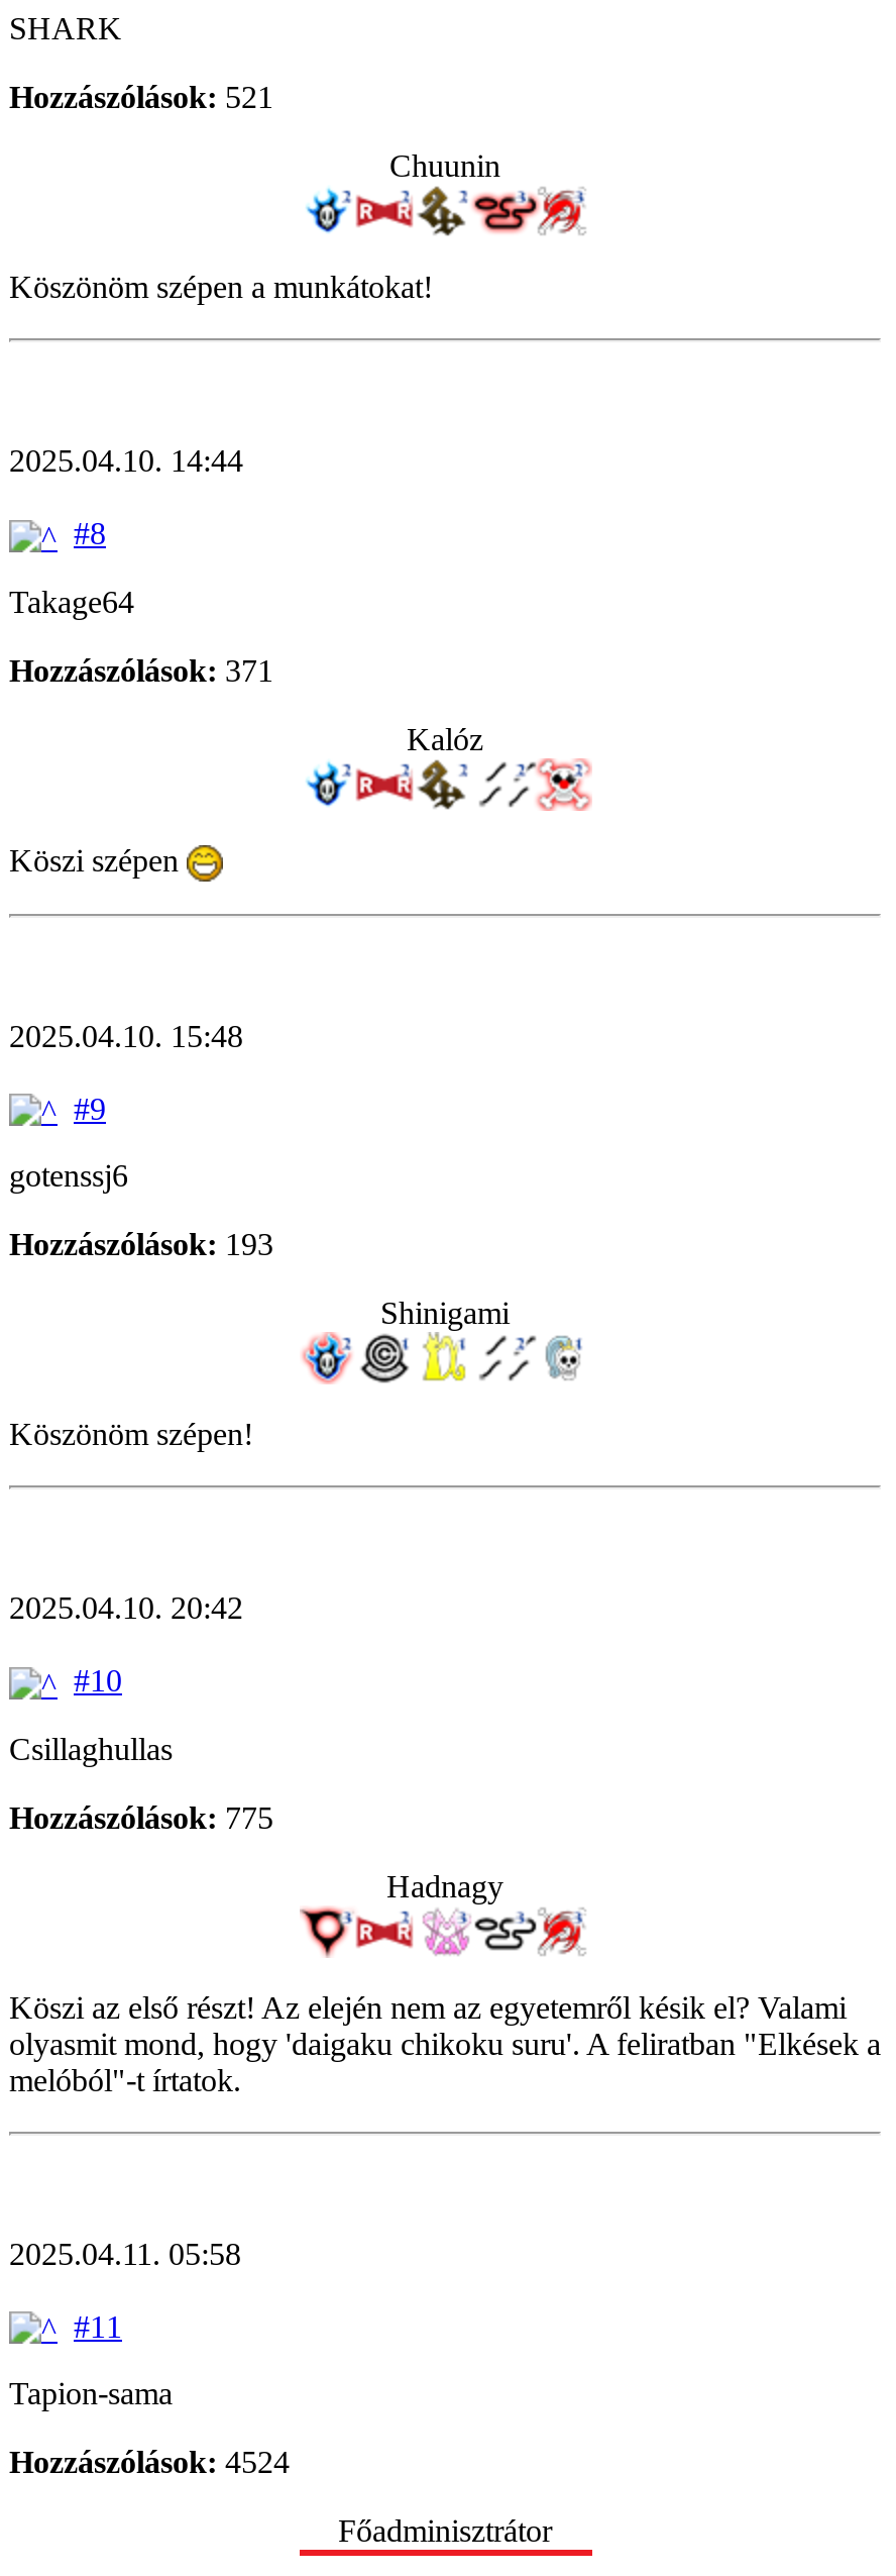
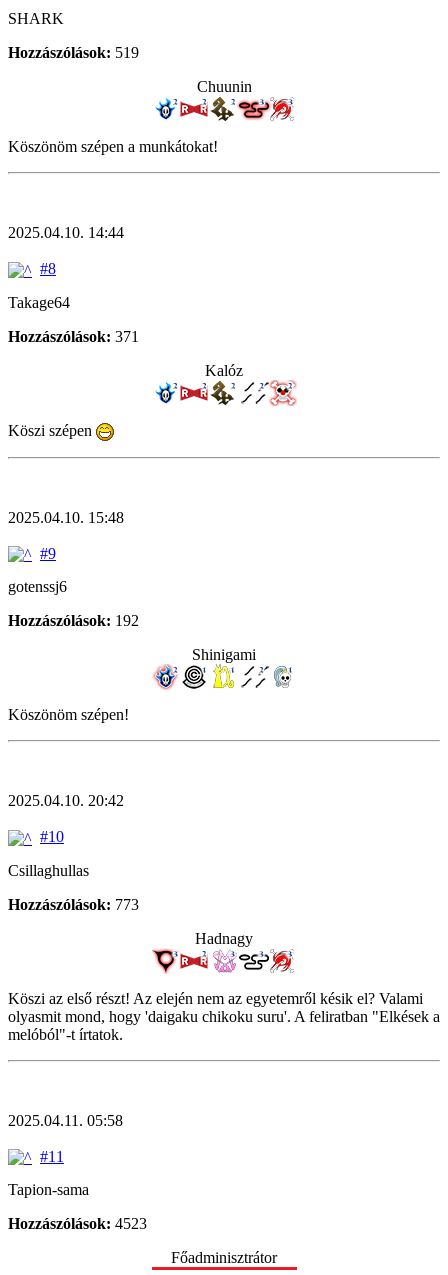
[9,80,273,115] Hozzászólások: 521 -> [8,44,139,61] Hozzászólások: 519
[9,1228,273,1262] Hozzászólások: 193 -> [8,612,139,629] Hozzászólások: 192
[9,1800,273,1834] Hozzászólások: 775 -> [8,896,139,913] Hozzászólások: 773
[9,2445,290,2479] Hozzászólások: 4524 -> [8,1215,147,1232] Hozzászólások: 4523

